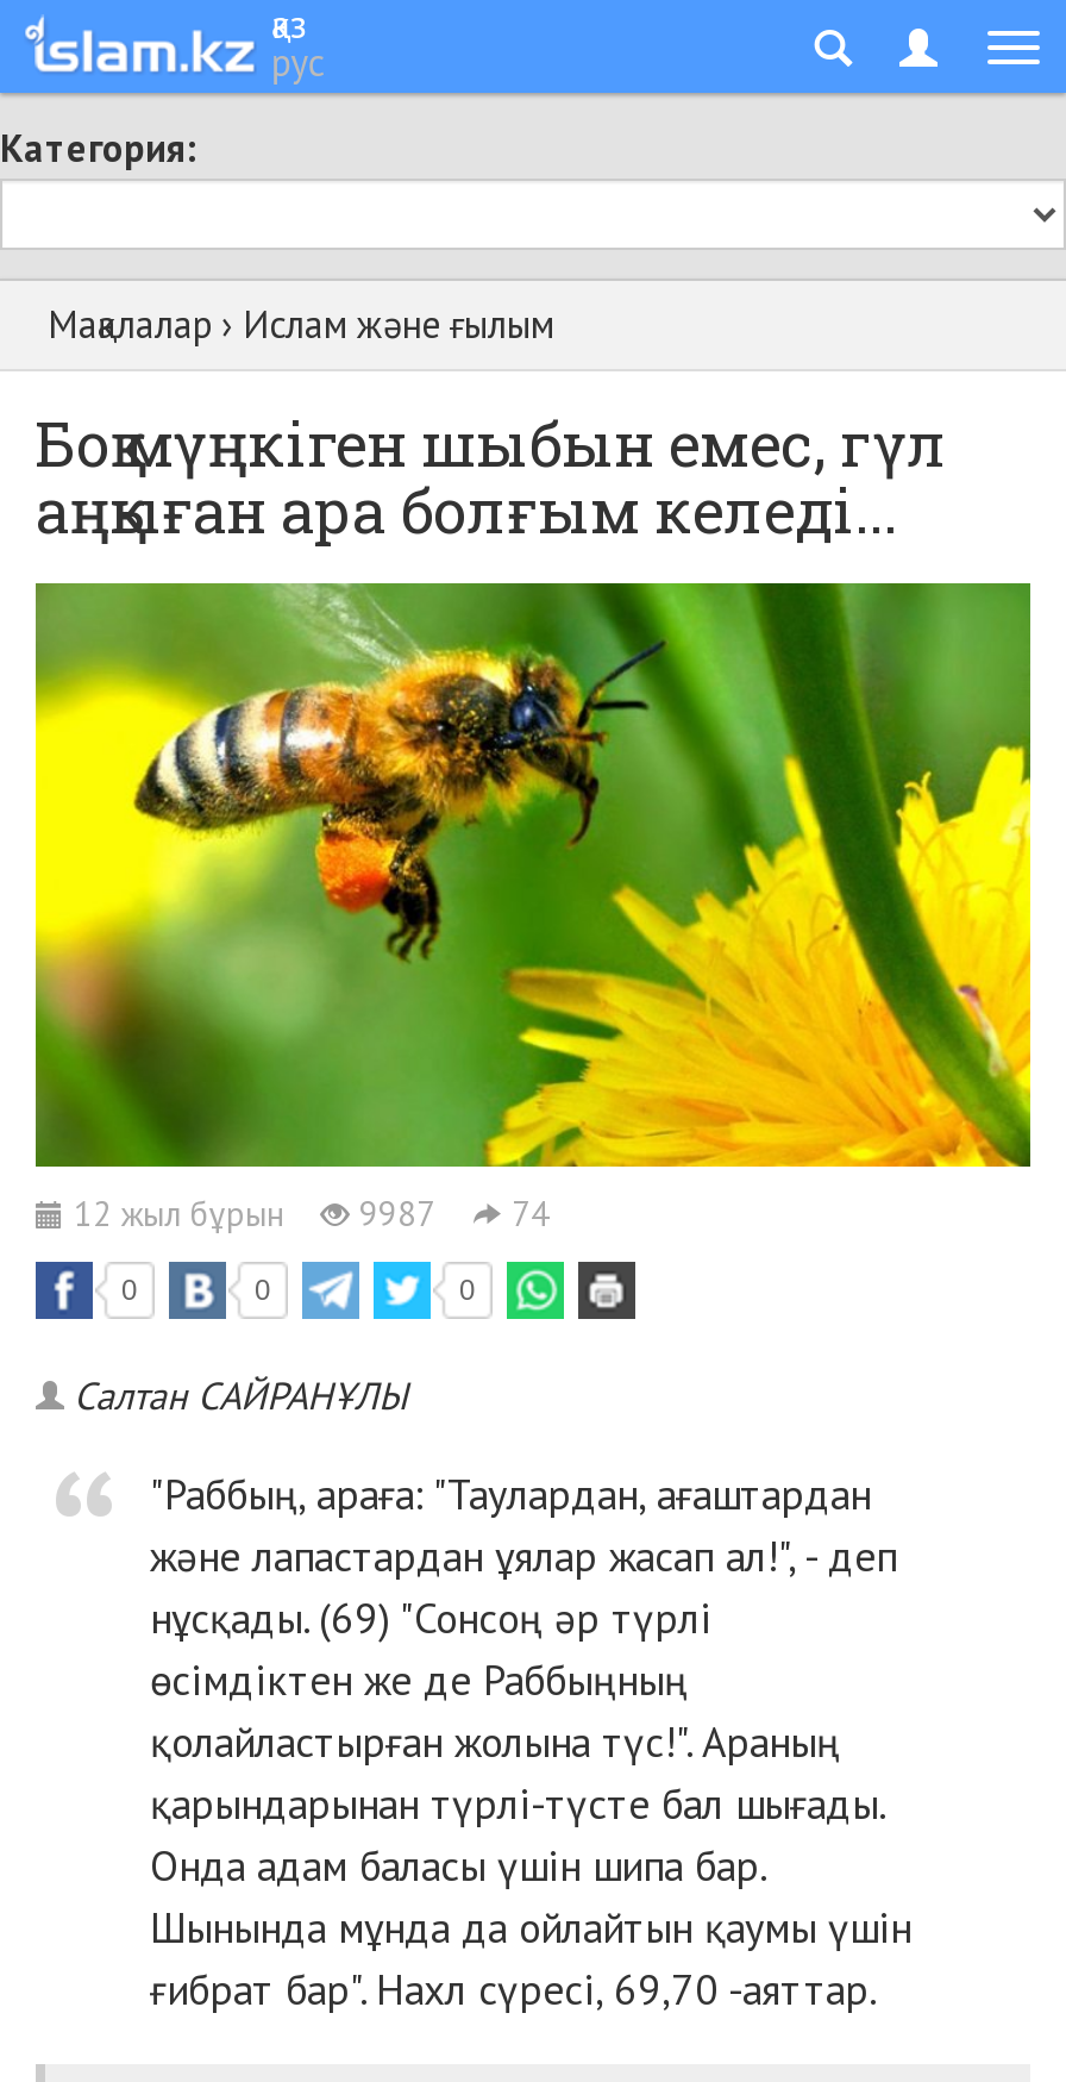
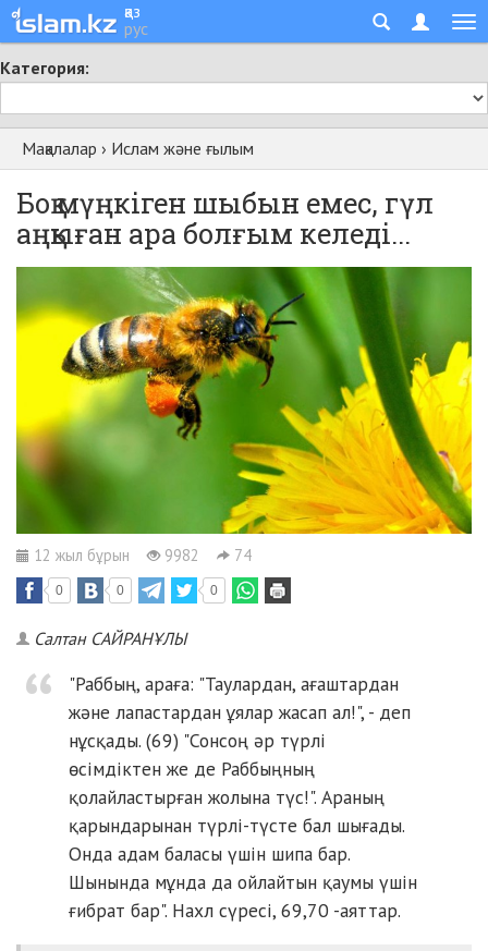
[64,1191,550,1237] 12 жыл бұрын 9987 74 -> [29,545,252,566] 12 жыл бұрын 9982 74

